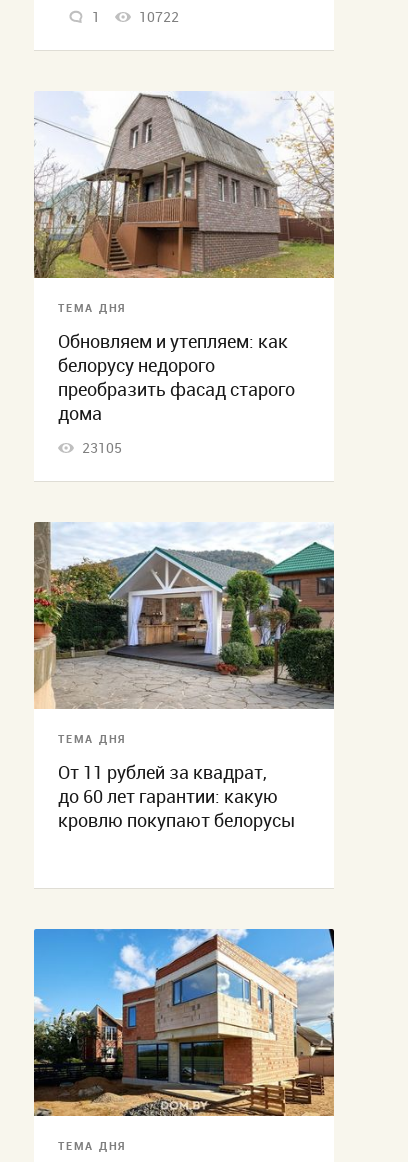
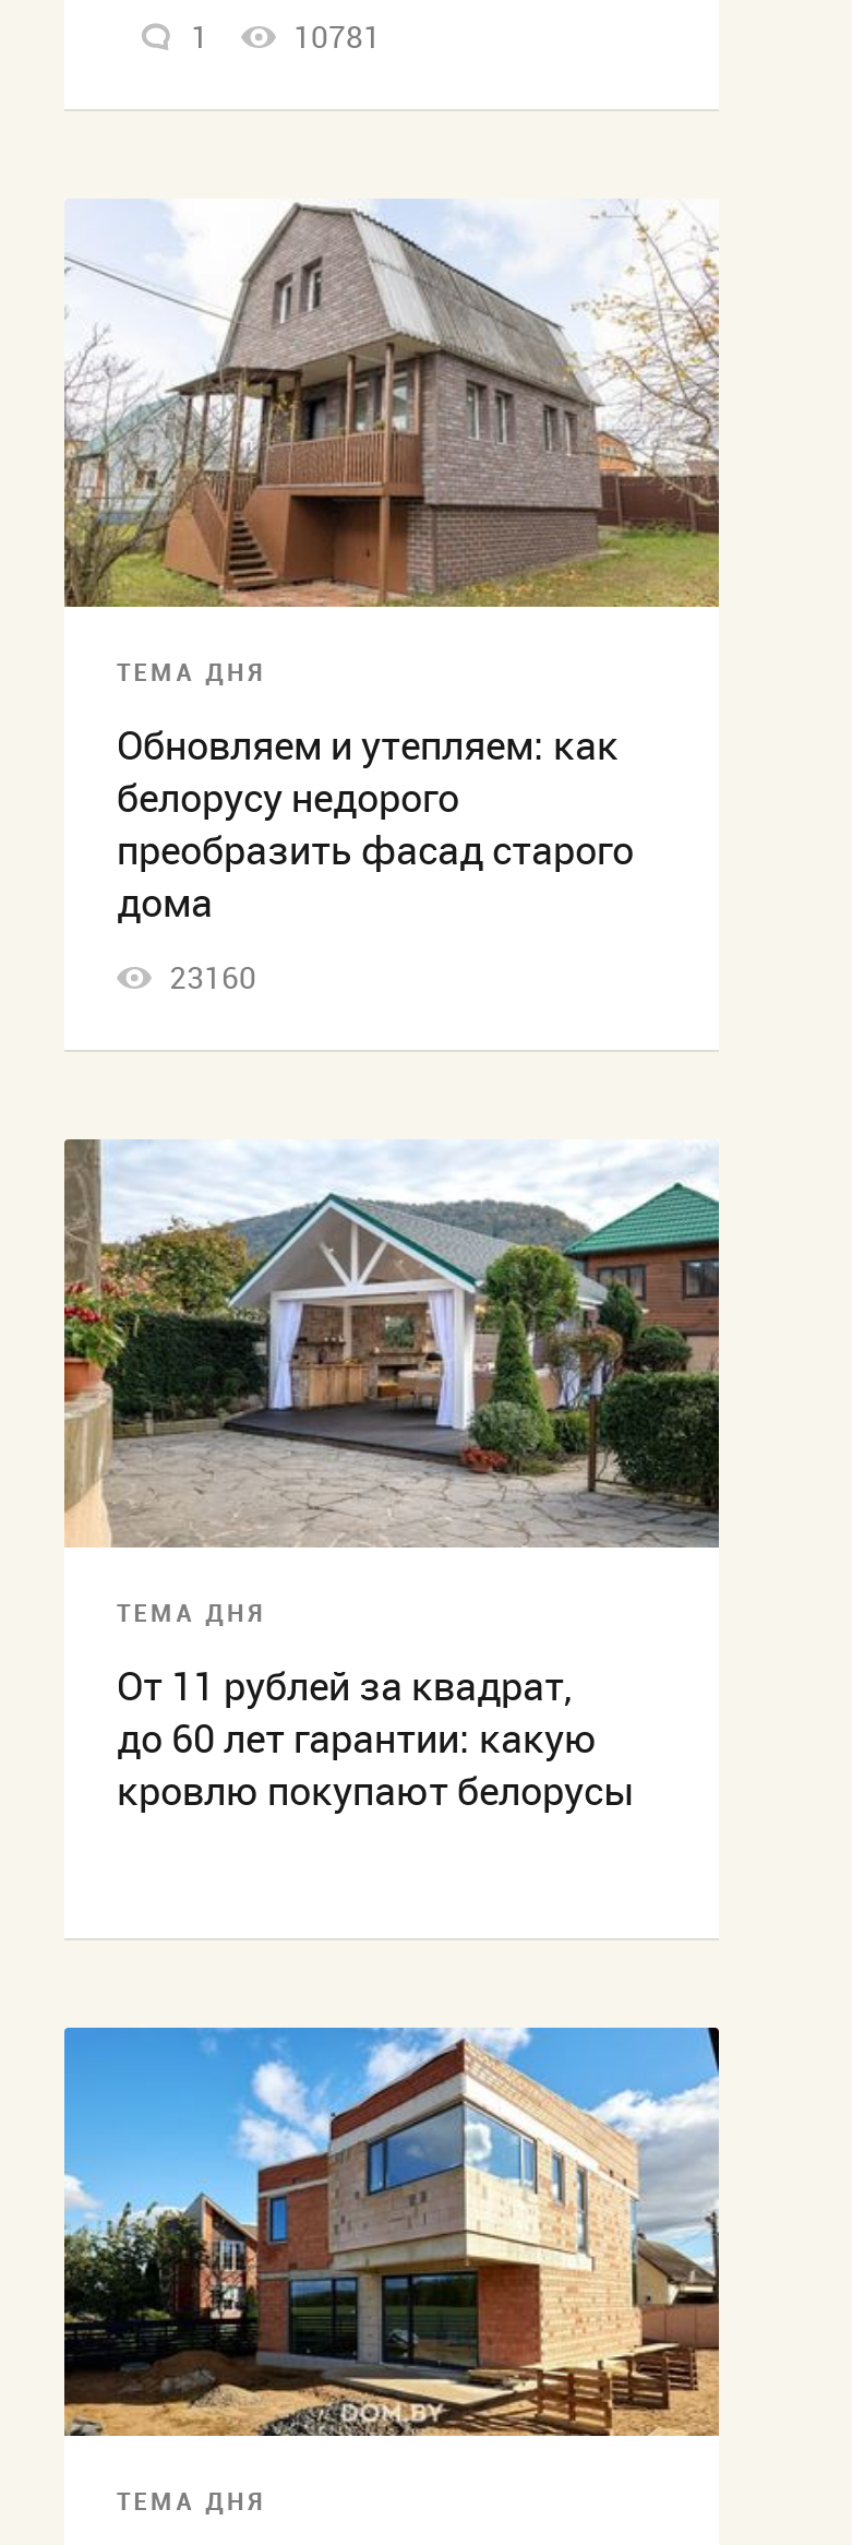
[139,9,179,25] 10722 -> [293,20,381,55] 10781
[82,440,122,456] 23105 -> [169,960,256,995] 23160

